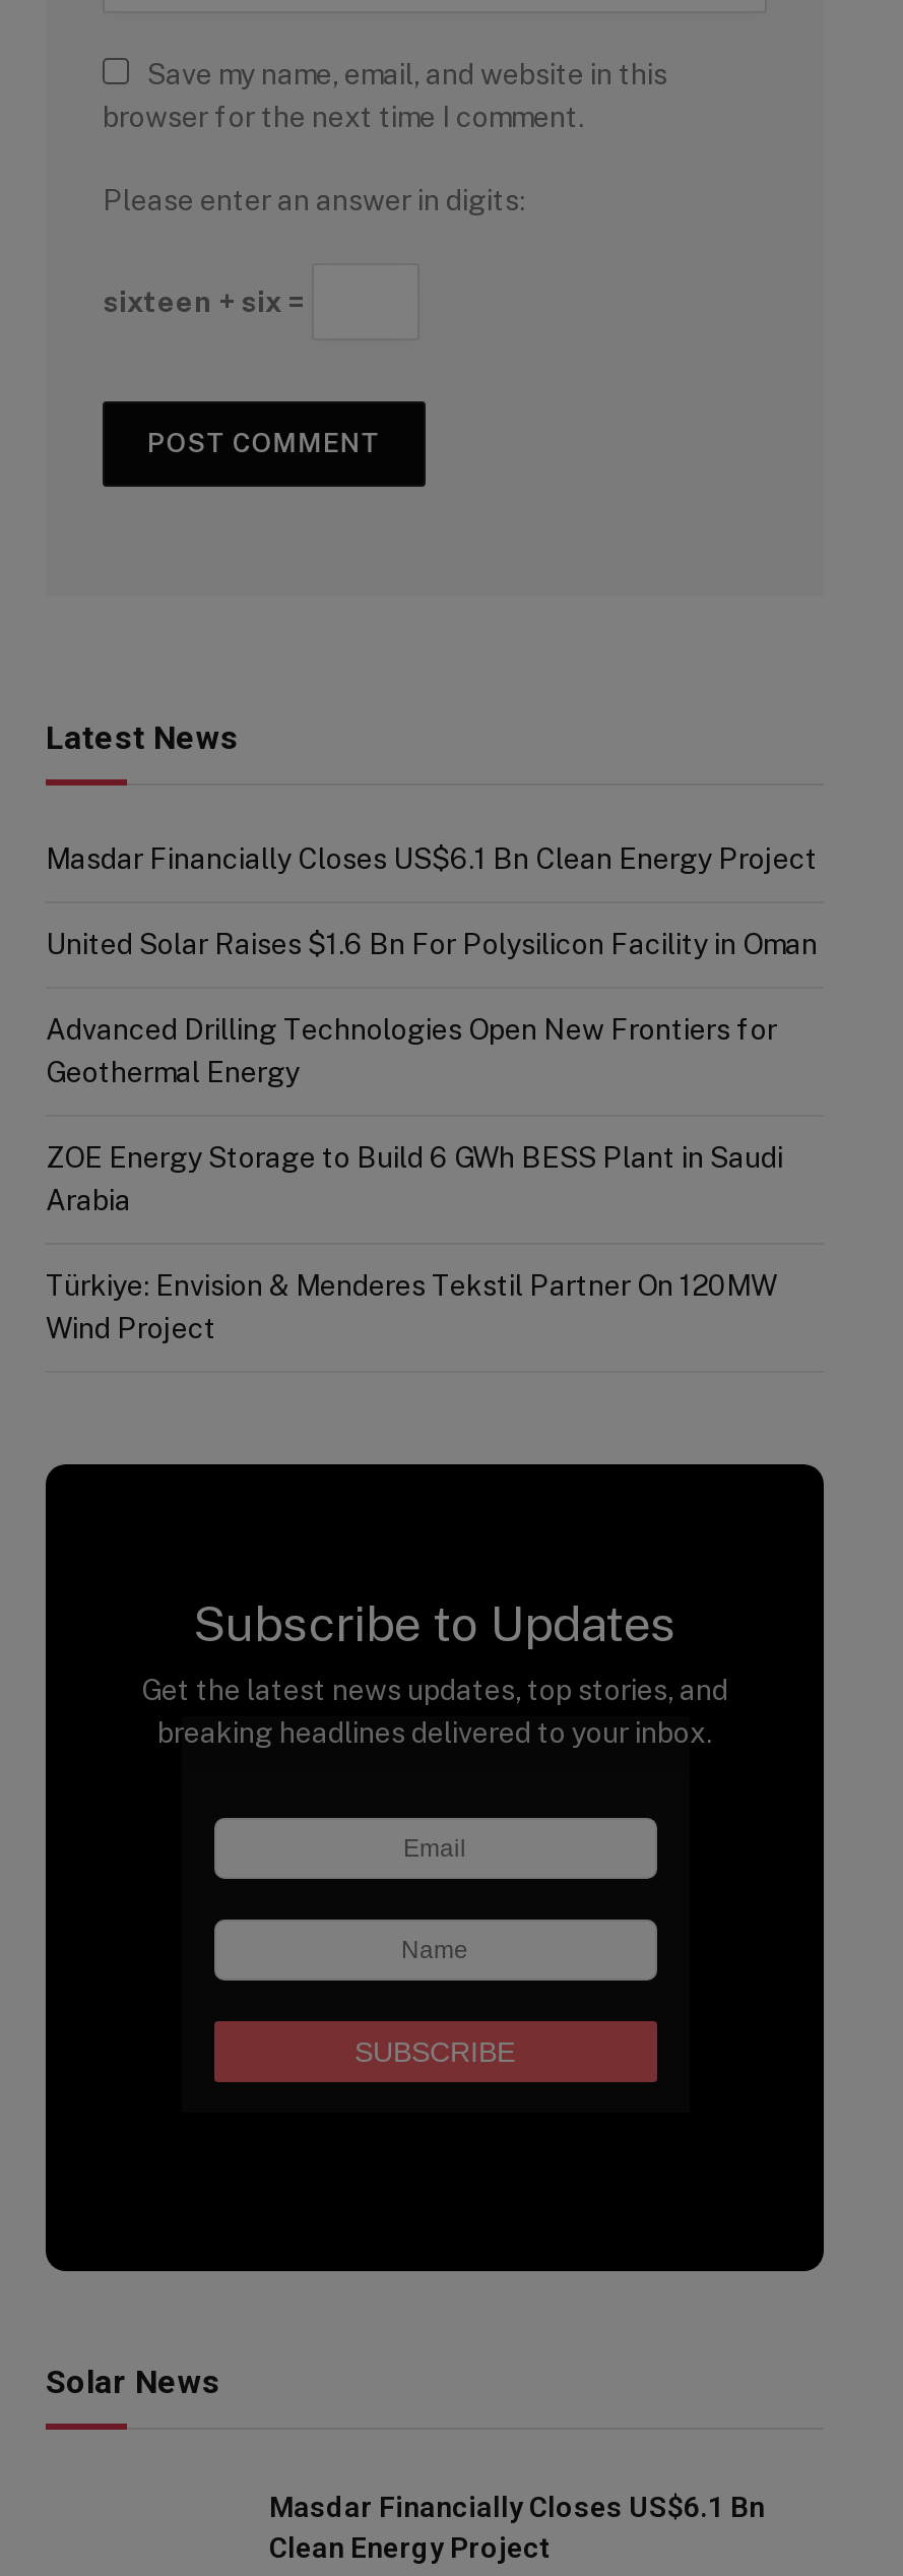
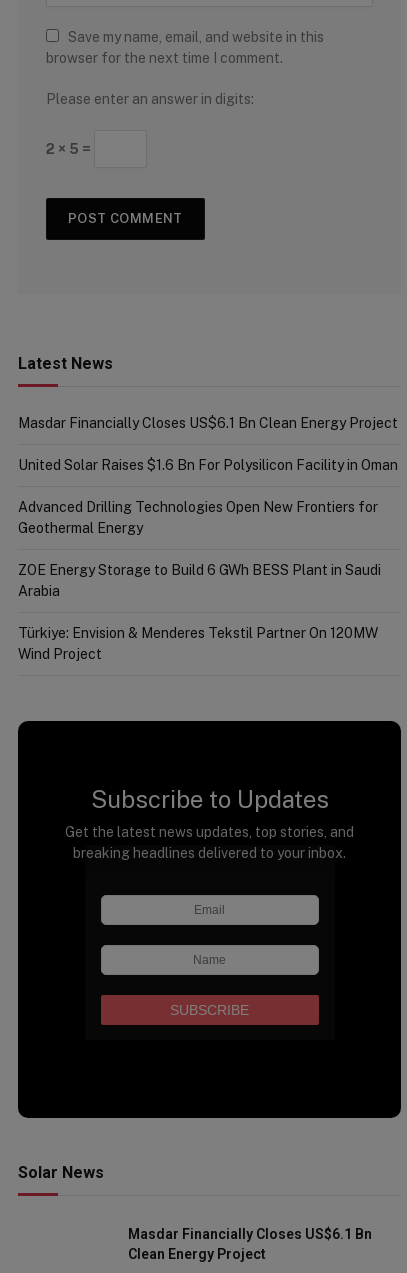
[103,286,312,318] sixteen + six = -> [46,141,94,157] 2 × 5 =

